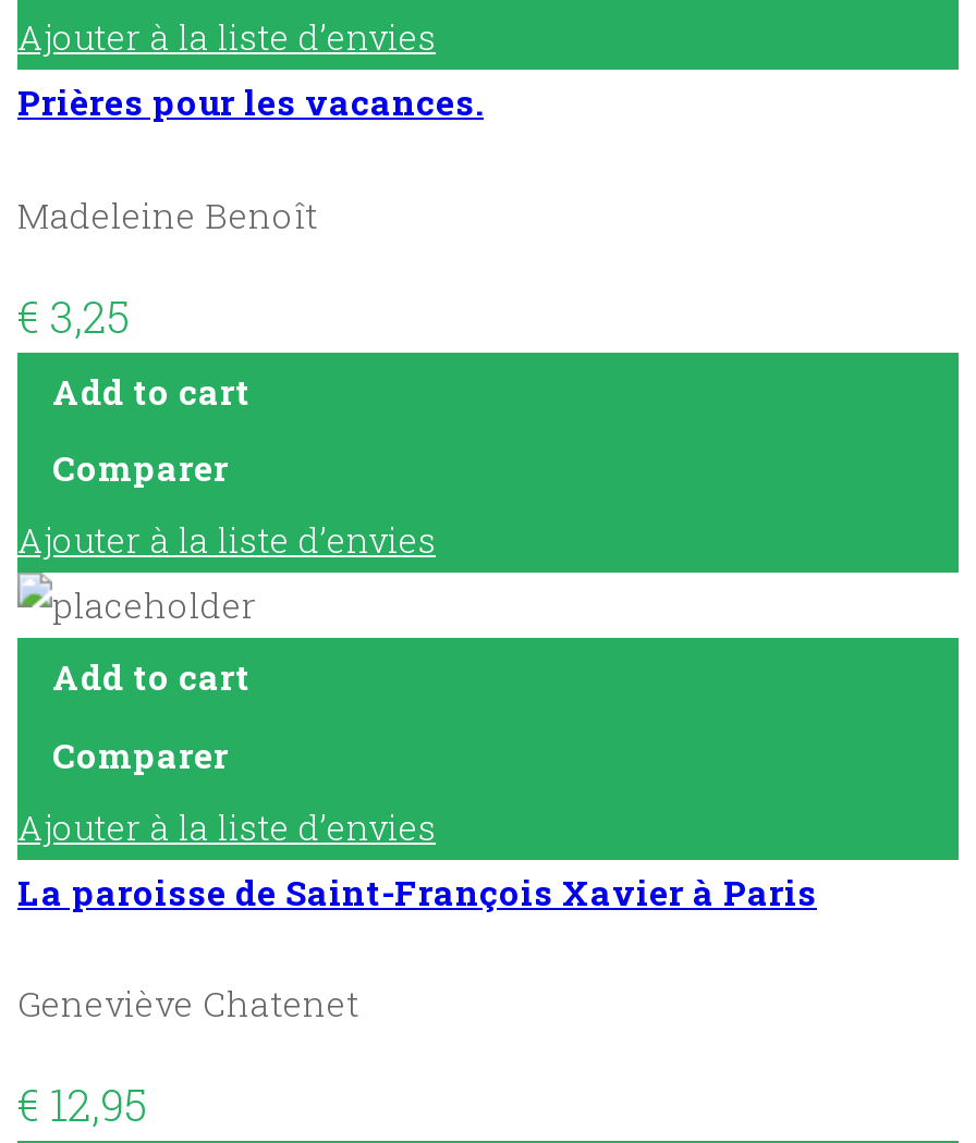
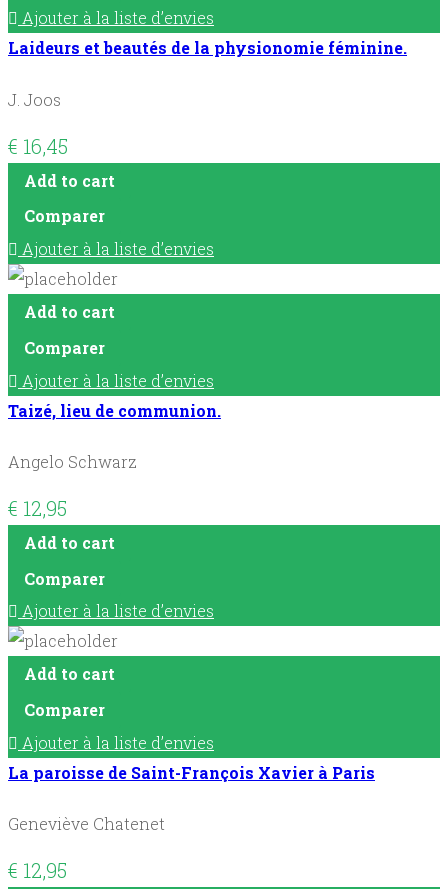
[17,79,484,343] Prières pour les vacances. | Madeleine Benoît | €3,25 -> [8,37,407,521] Laideurs et beautés de la physionomie féminine. | J. Joos | €16,45 | Add to cart | Comparer | Ajouter à la liste d’envies | Add to cart | Comparer | Ajouter à la liste d’envies | Taizé, lieu de communion. | Angelo Schwarz | €12,95

